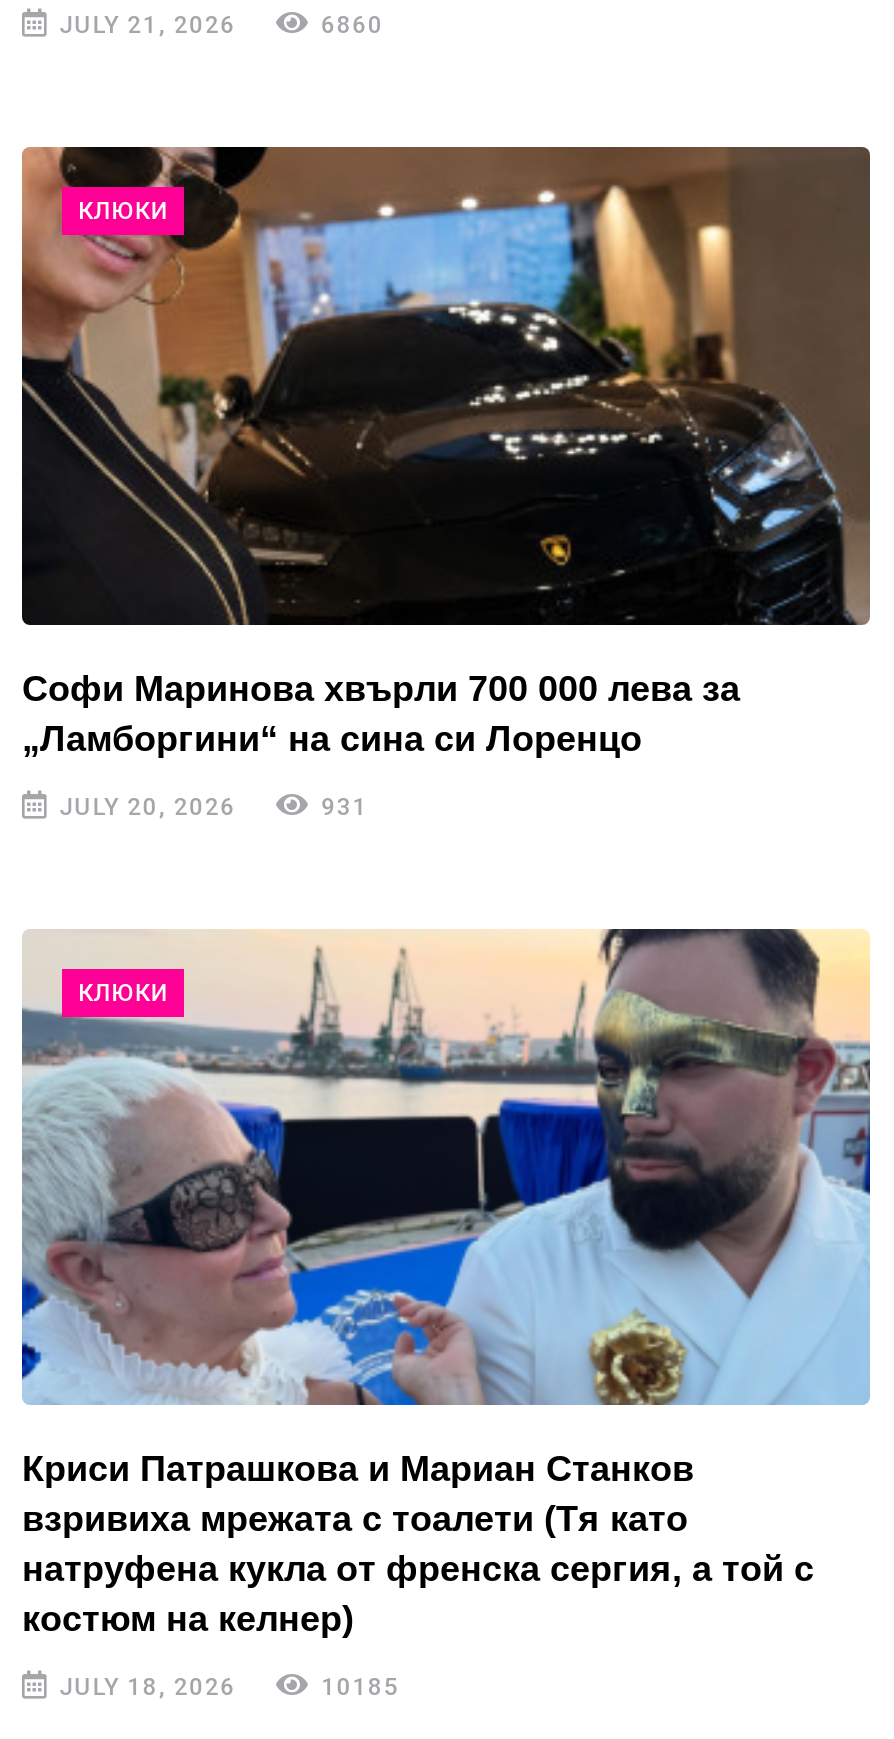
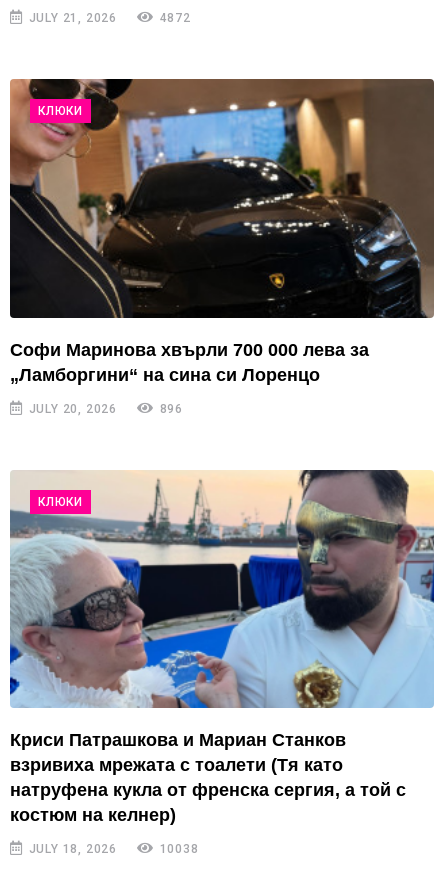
[314,12,384,40] 6860 -> [156,11,191,25] 4872
[314,793,368,821] 931 -> [156,402,183,416] 896
[314,1674,399,1702] 10185 -> [156,842,199,856] 10038

